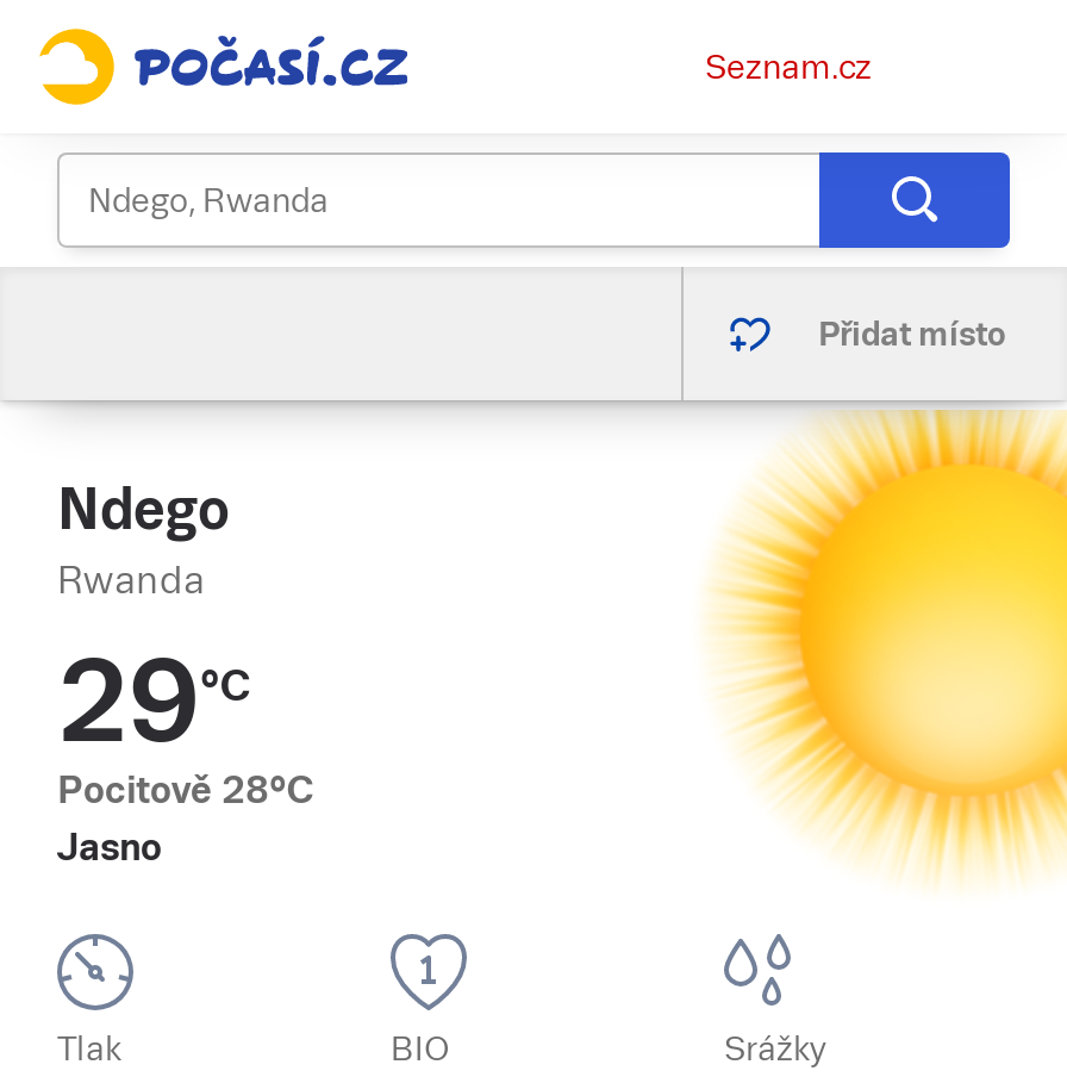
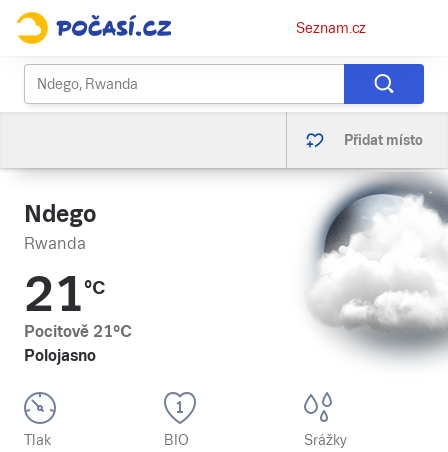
[707,410,1060,879] [image] -> [298,173,445,367] [image]
[57,636,314,870] 29°C | Pocitově 28°C | Jasno -> [24,267,132,365] 21°C | Pocitově 21°C | Polojasno

